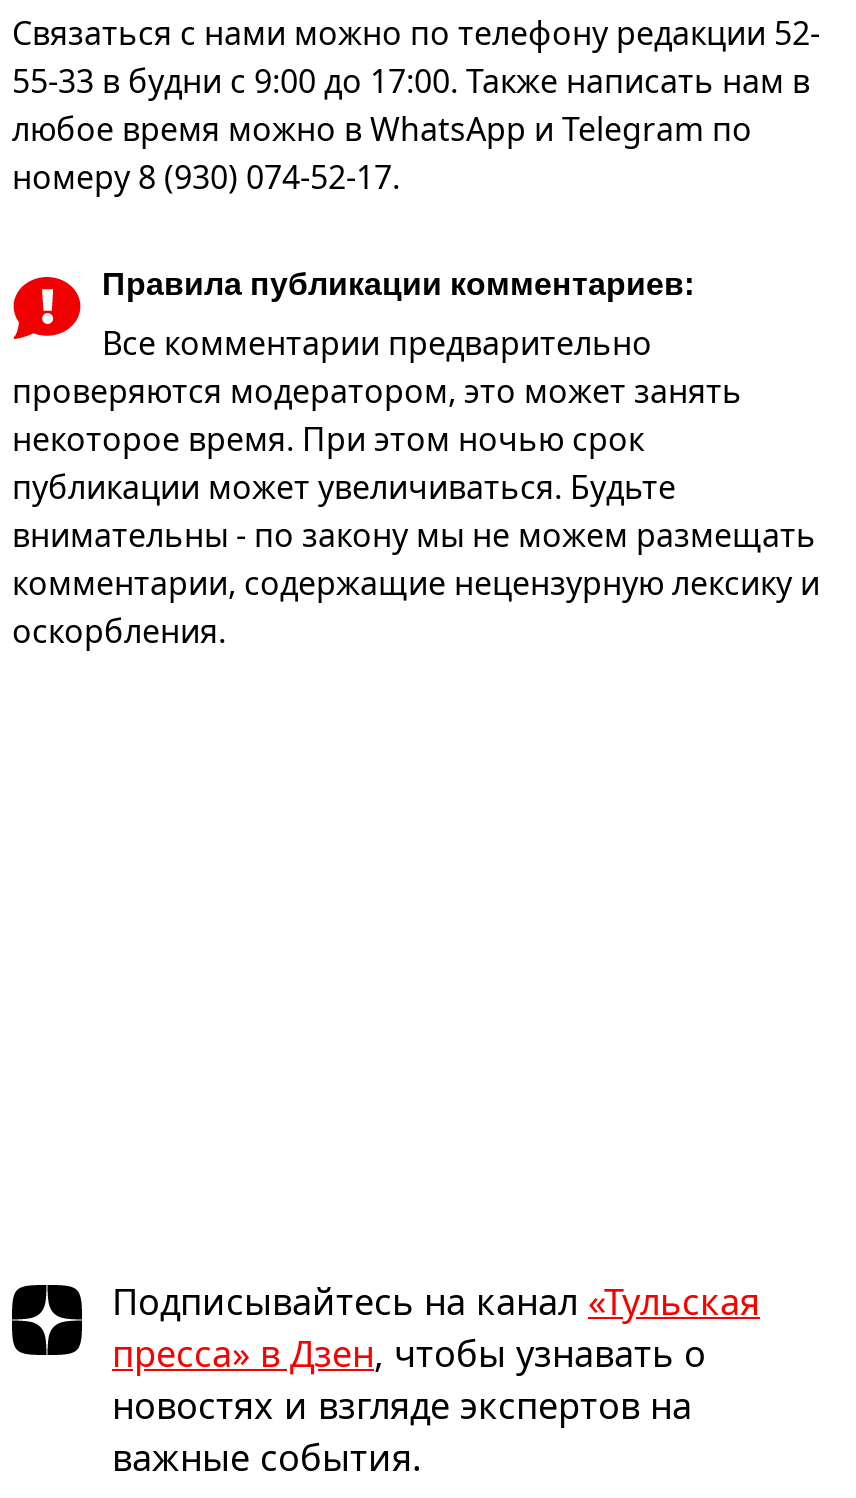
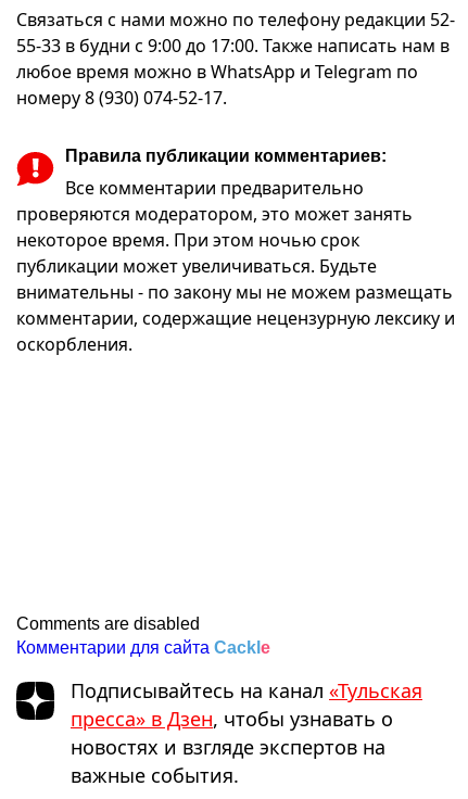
none -> [16,614,270,657] Comments are disabled | Комментарии для сайта Cackle

